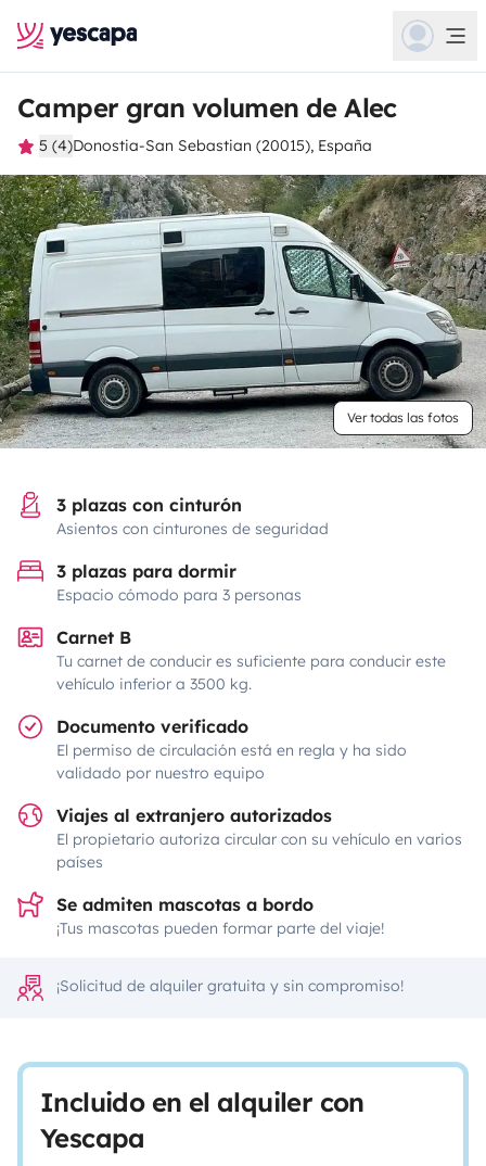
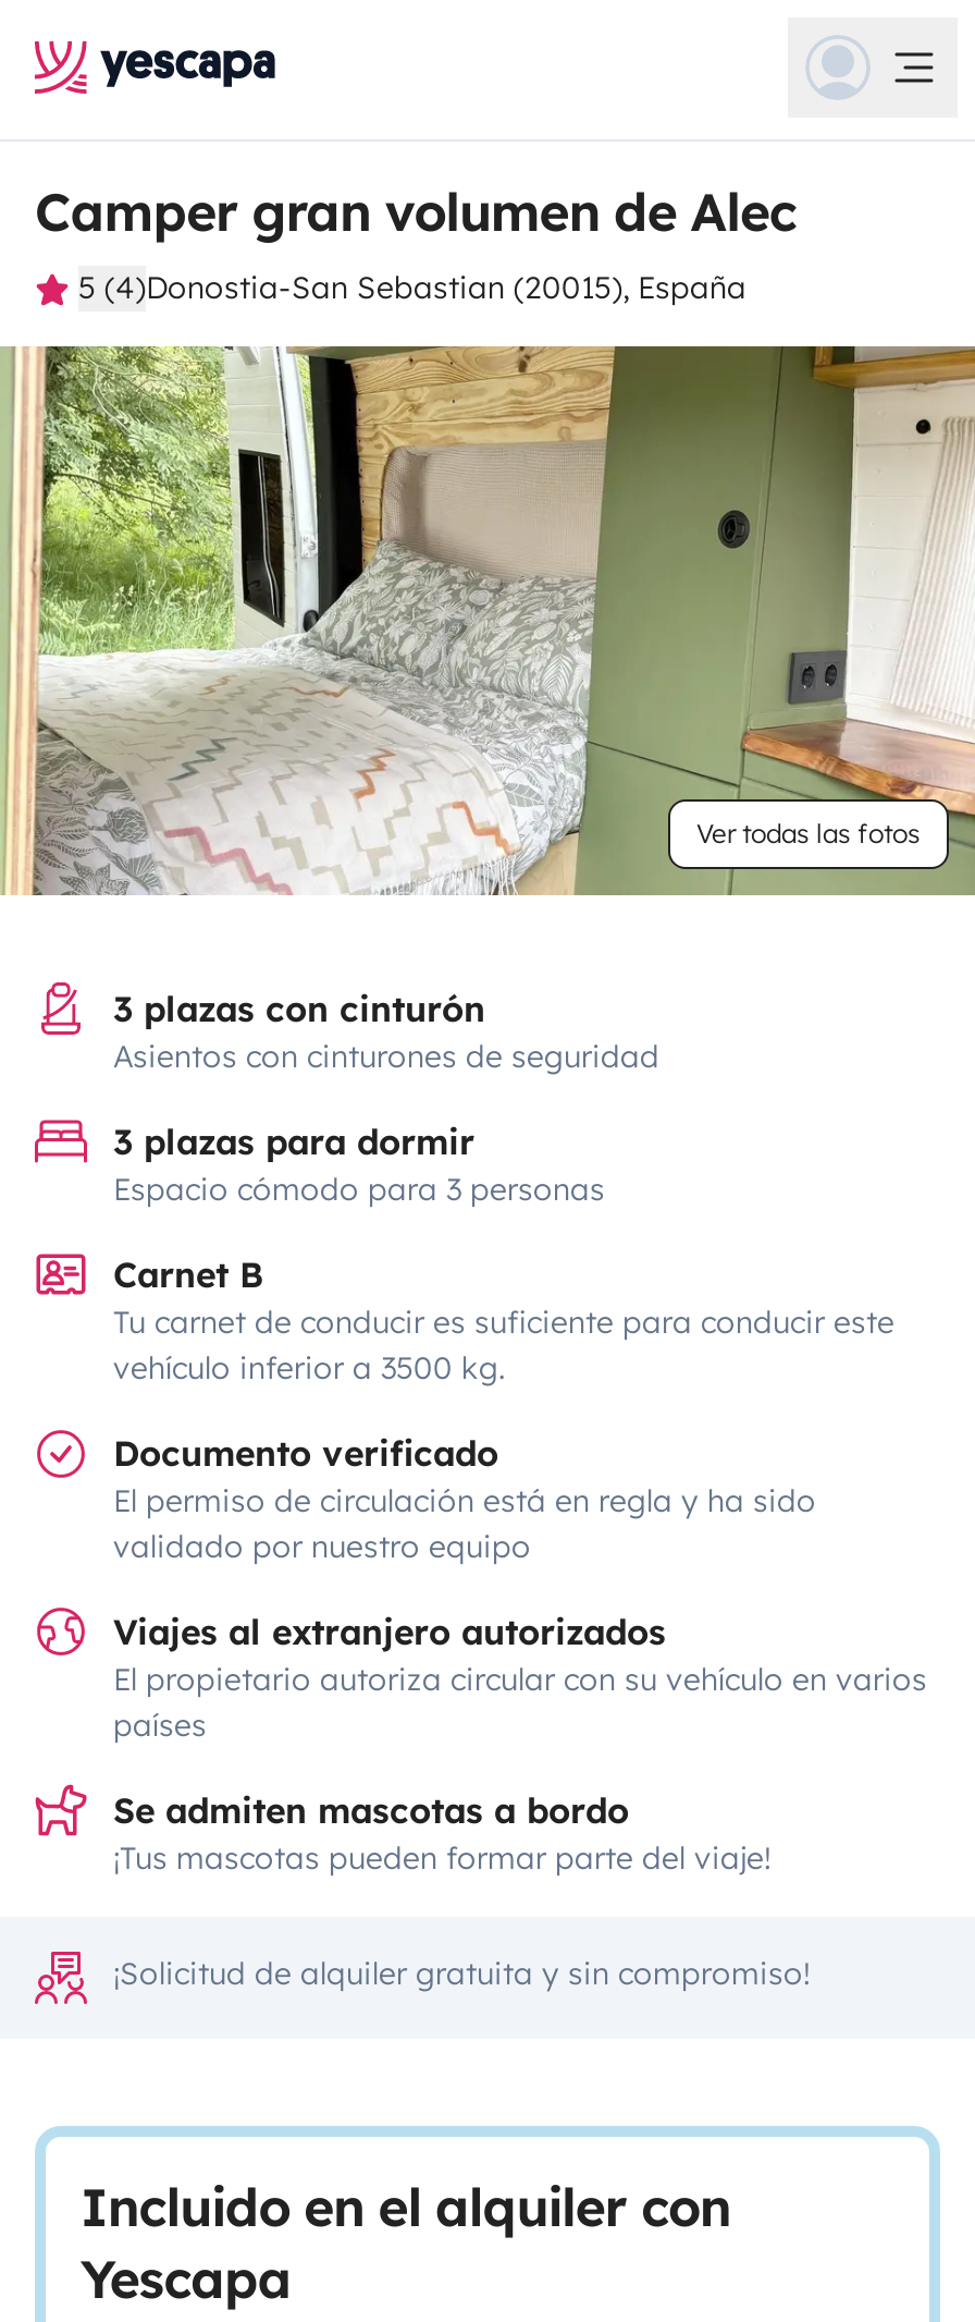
[3,174,483,448] [image] -> [7,344,968,895] [image]

